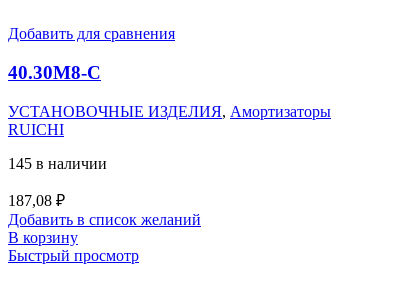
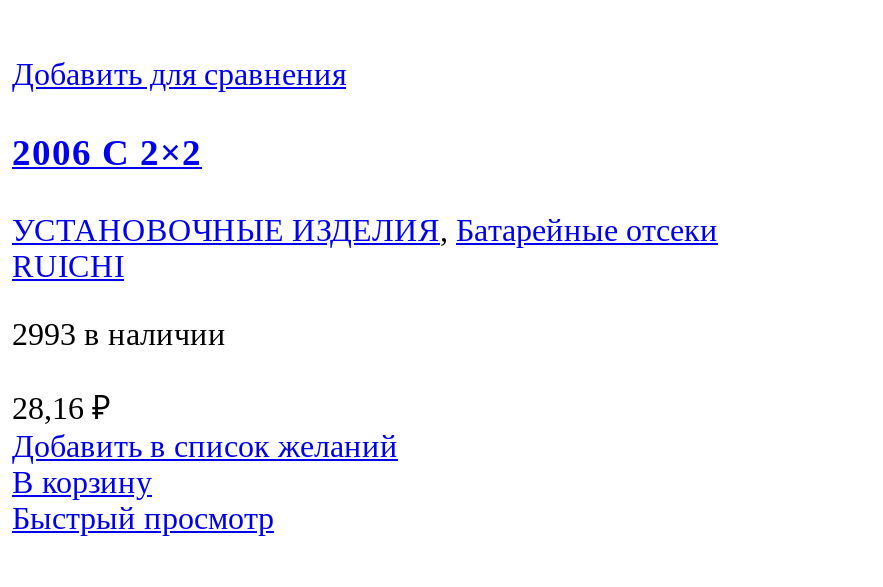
[8,62,101,83] 40.30M8-C -> [12,131,202,173] 2006 C 2×2
[8,103,331,120] УСТАНОВОЧНЫЕ ИЗДЕЛИЯ, Амортизаторы -> [12,213,718,247] УСТАНОВОЧНЫЕ ИЗДЕЛИЯ, Батарейные отсеки
[8,155,107,172] 145 в наличии -> [12,317,226,351] 2993 в наличии
[8,192,65,209] 187,08 ₽ -> [12,391,110,425] 28,16 ₽

